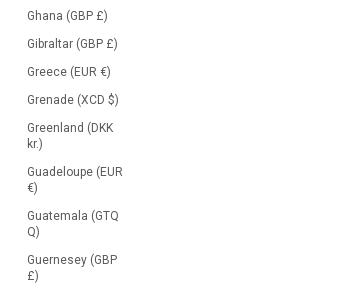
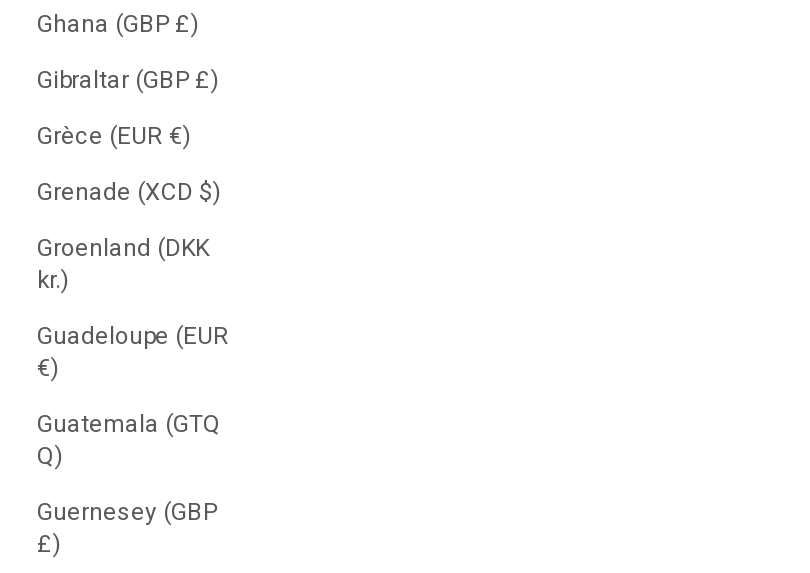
[27,65,111,79] Greece (EUR €) -> [37,122,191,150] Grèce (EUR €)
[27,121,113,135] Greenland (DKK -> [37,234,209,262] Groenland (DKK

